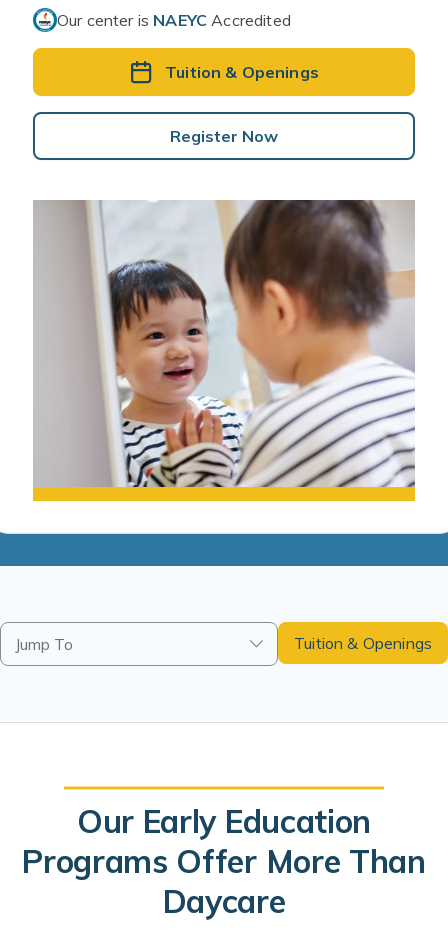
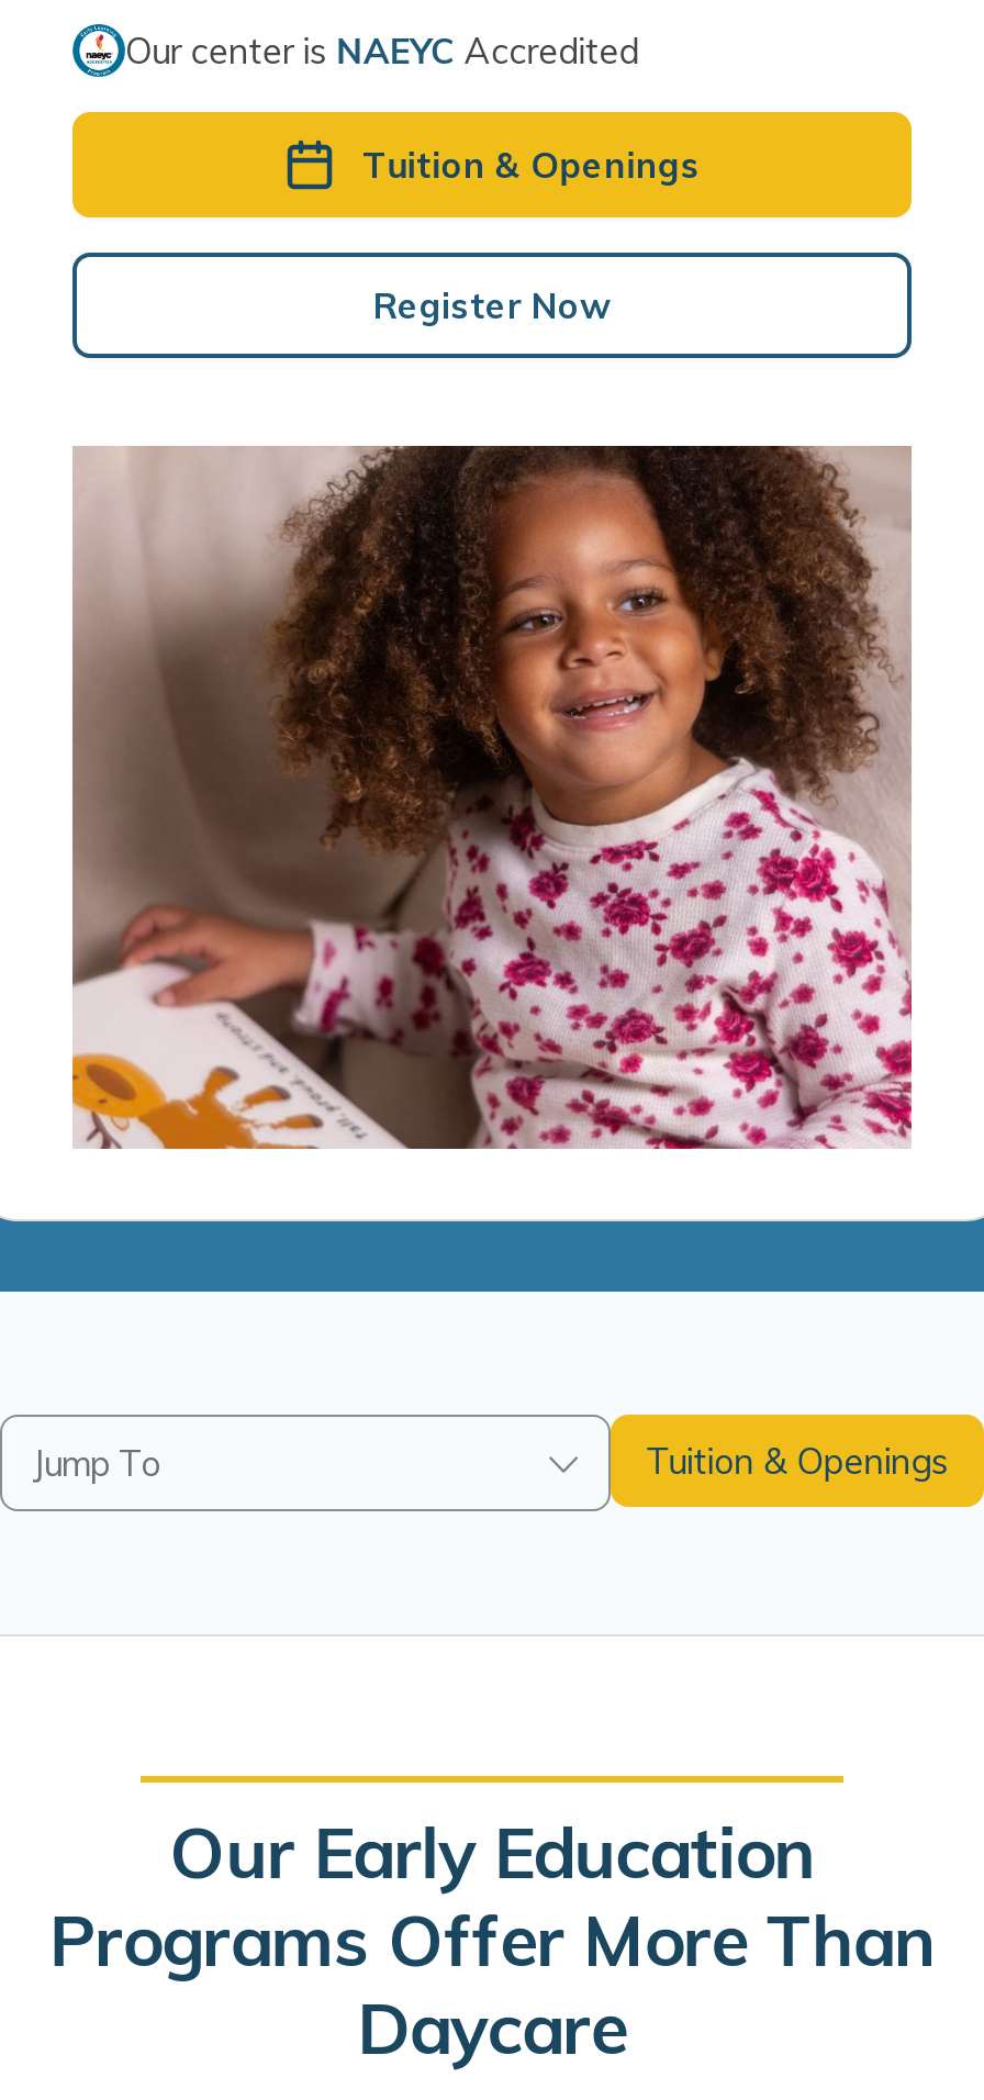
[33,199,416,502] [image] -> [70,444,914,1151] [image]

